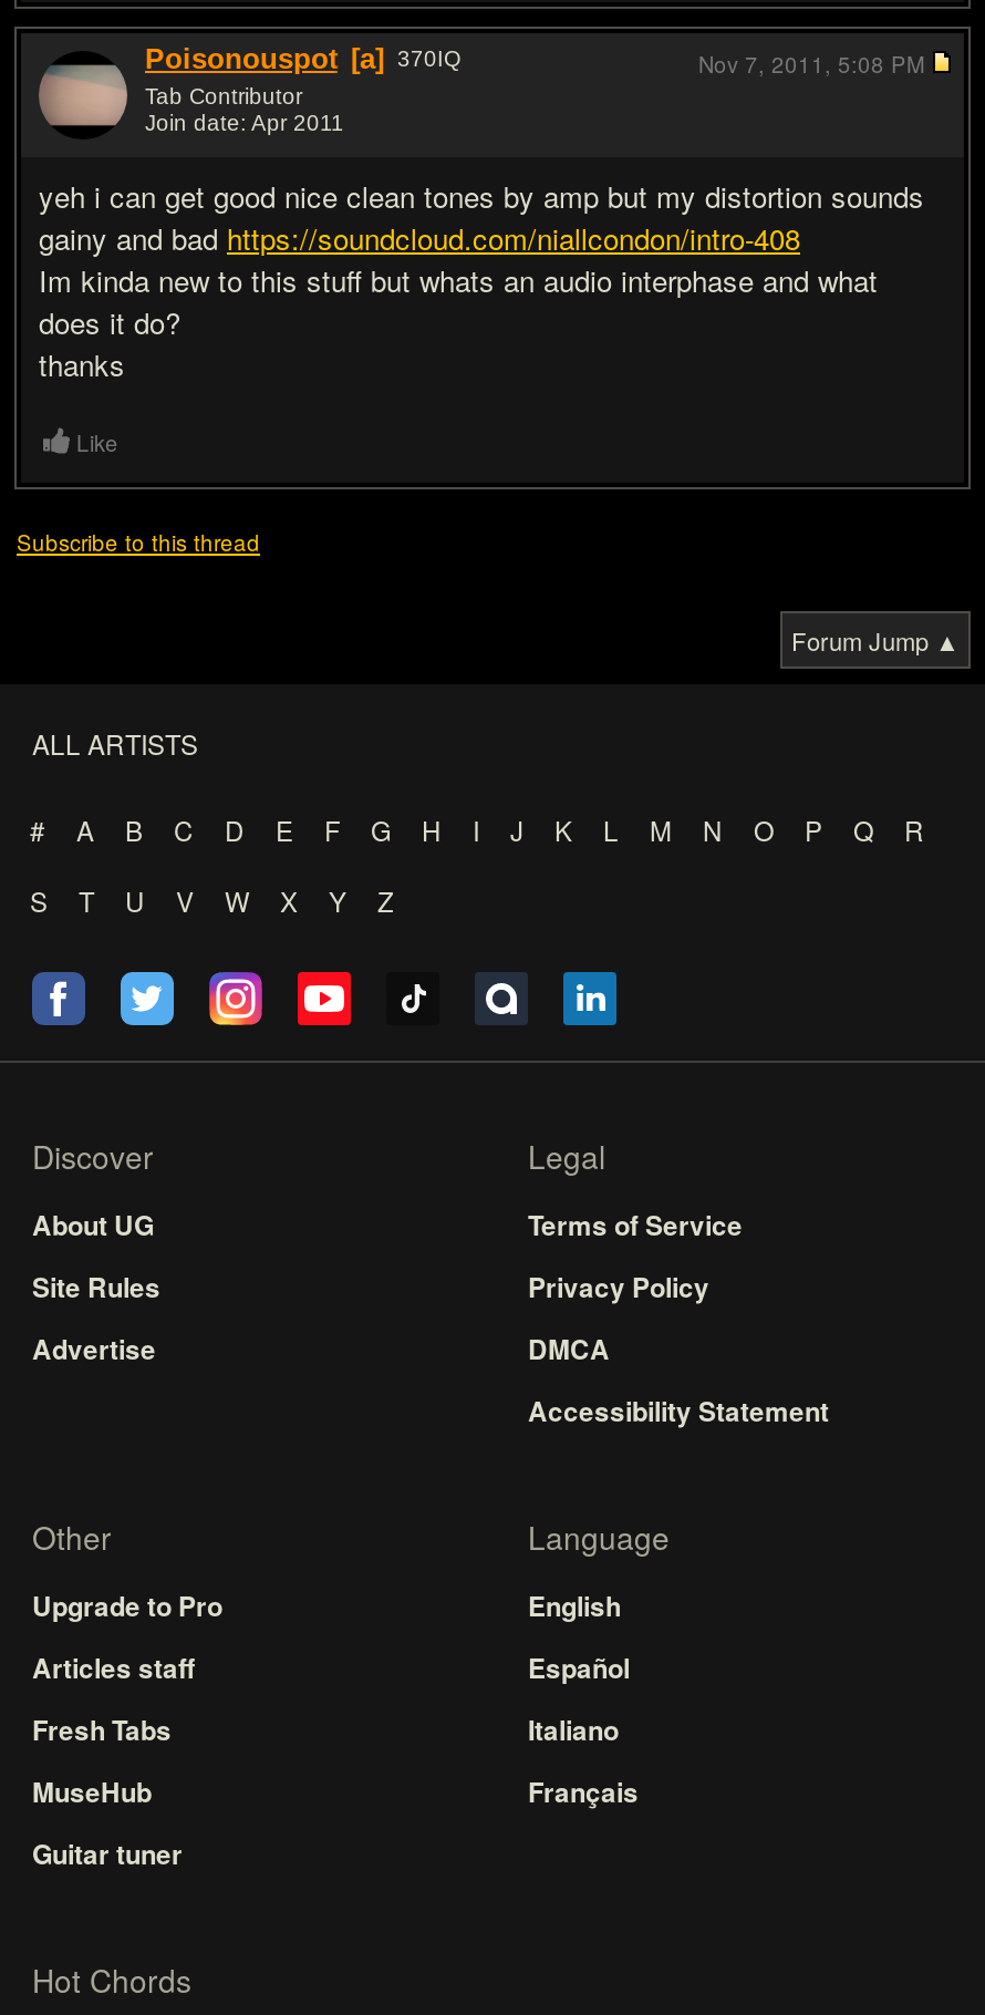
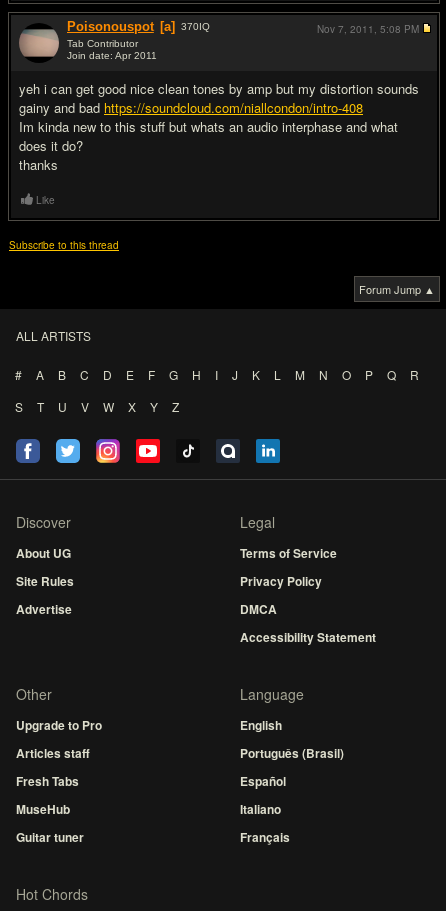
moved [528,1647,639,1811] -> [240,772,290,846]: Español | Italiano | Français
none -> [240,744,344,762] Português (Brasil)

